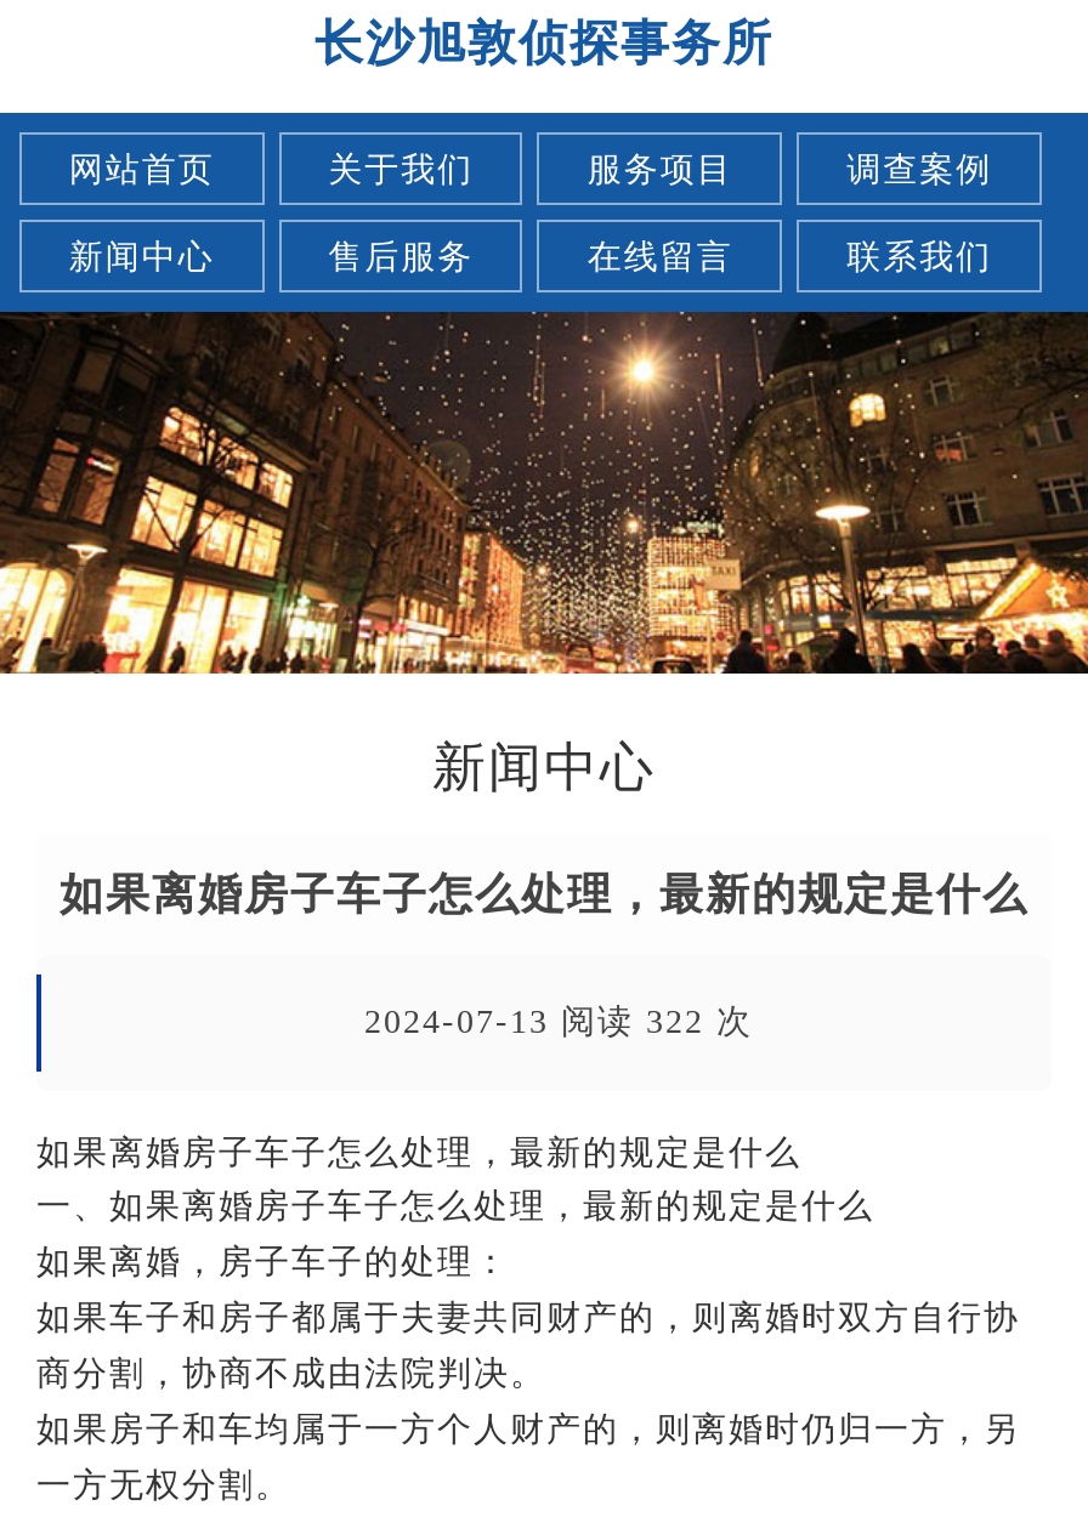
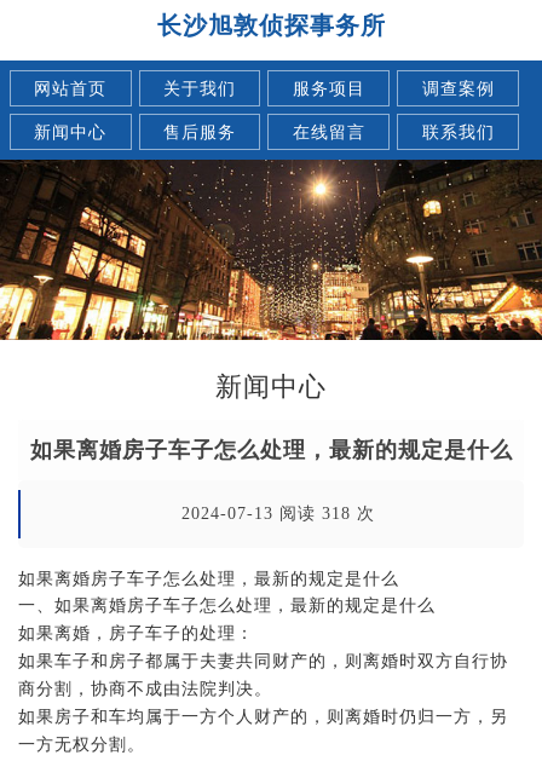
[364,1004,753,1041] 2024-07-13 阅读 322 次 -> [181,505,375,523] 2024-07-13 阅读 318 次

